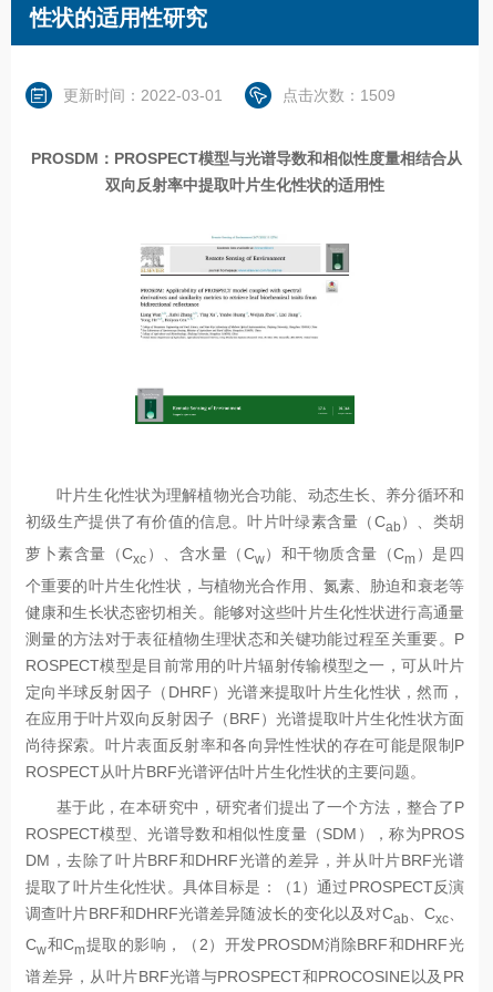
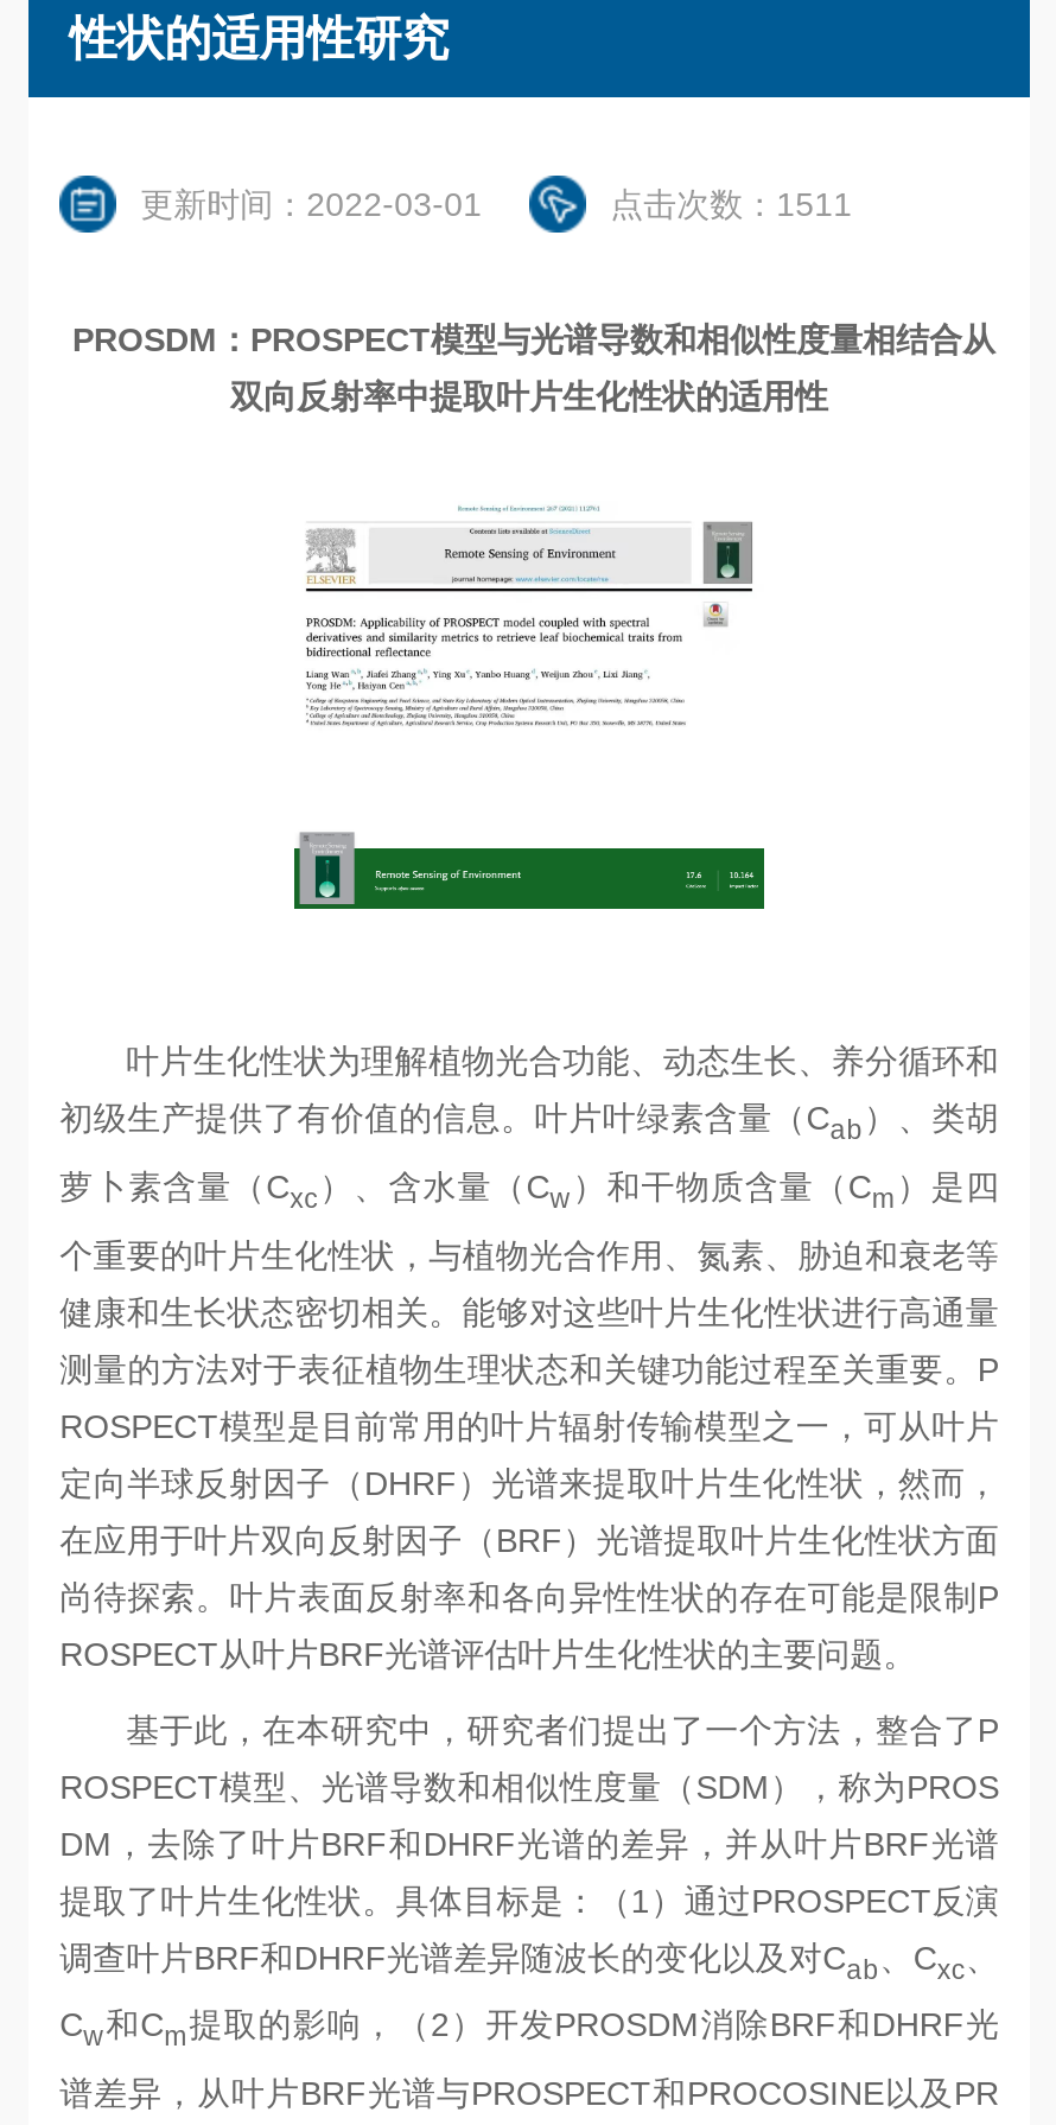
[283,86,396,104] 点击次数：1509 -> [610,185,852,223] 点击次数：1511

